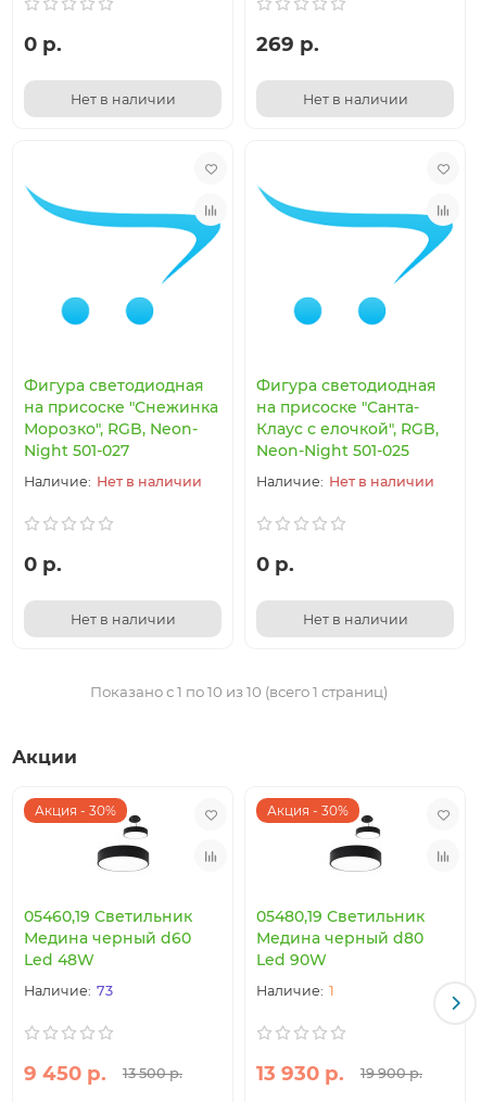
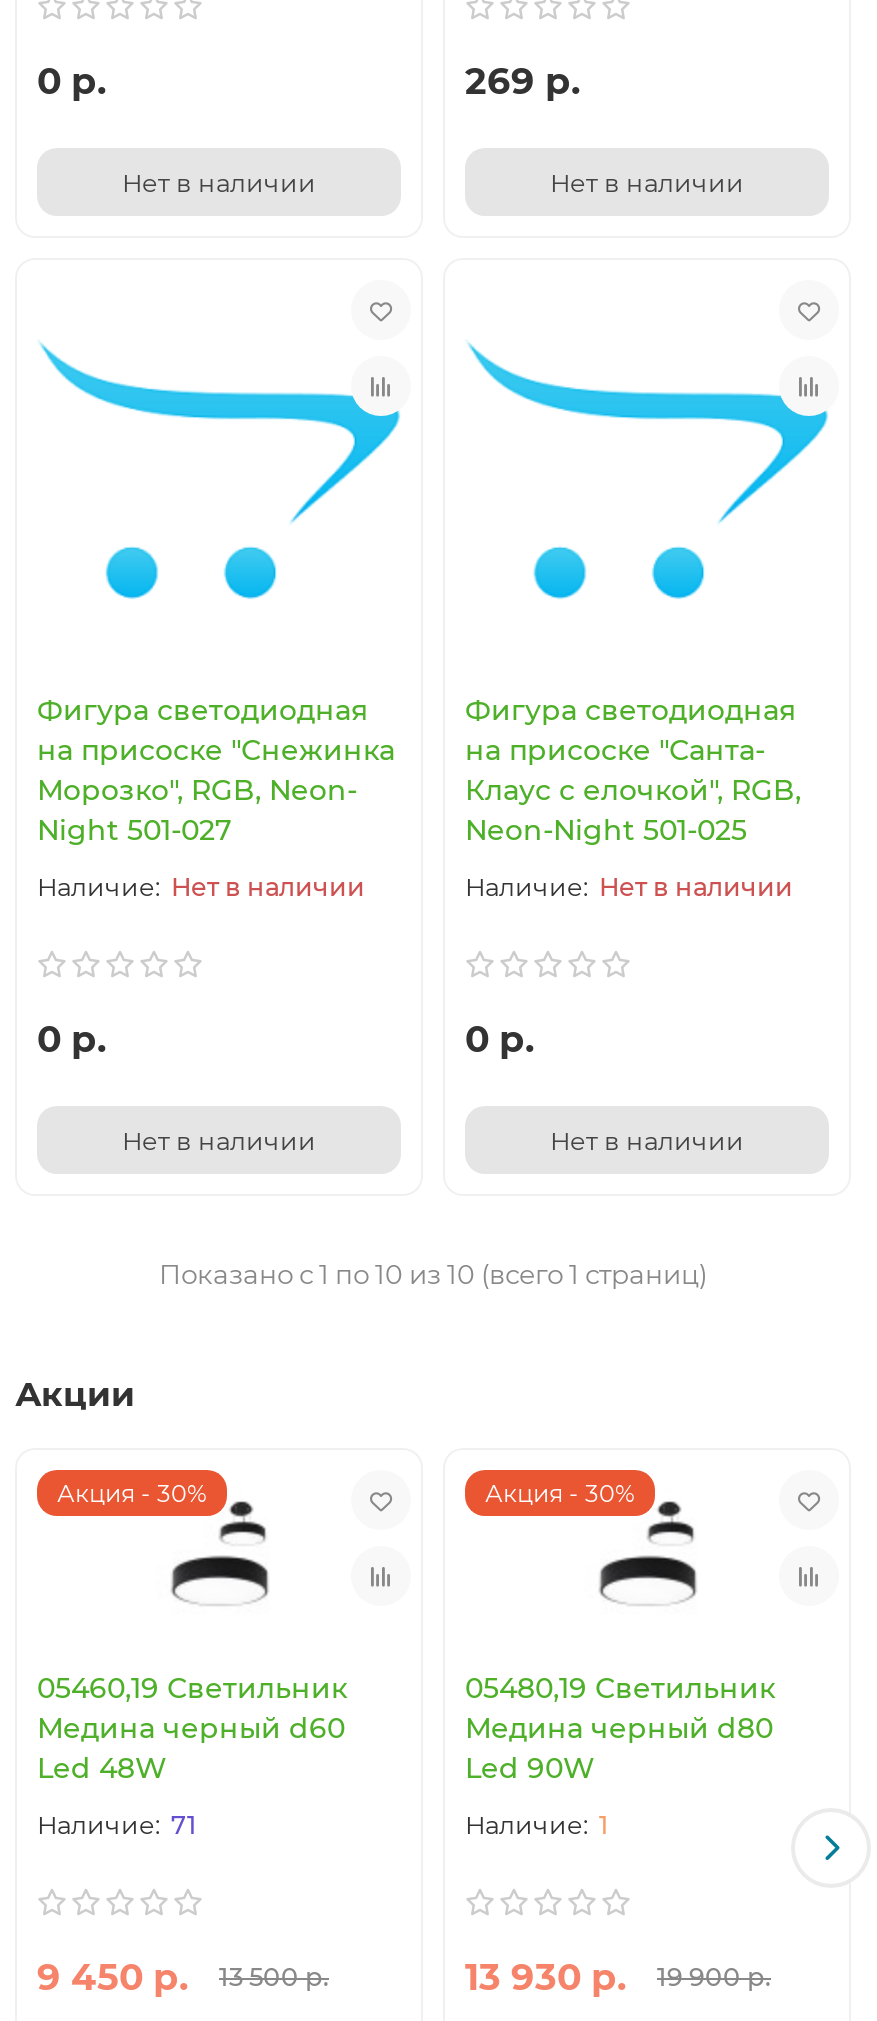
[97,983,113,999] 73 -> [171,1811,197,1841] 71

